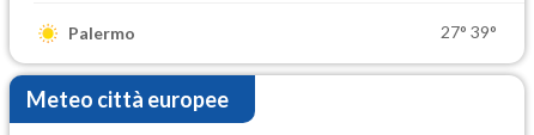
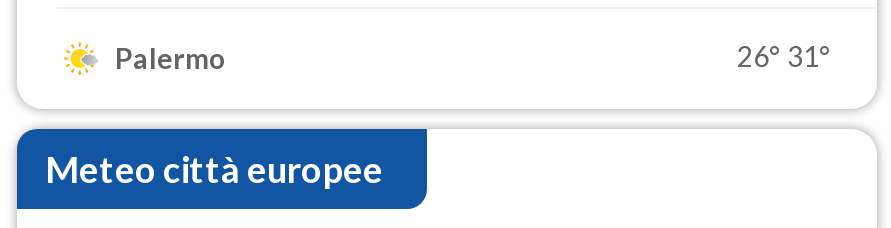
[441,22,497,42] 27° 39° -> [737,39,831,73] 26° 31°

